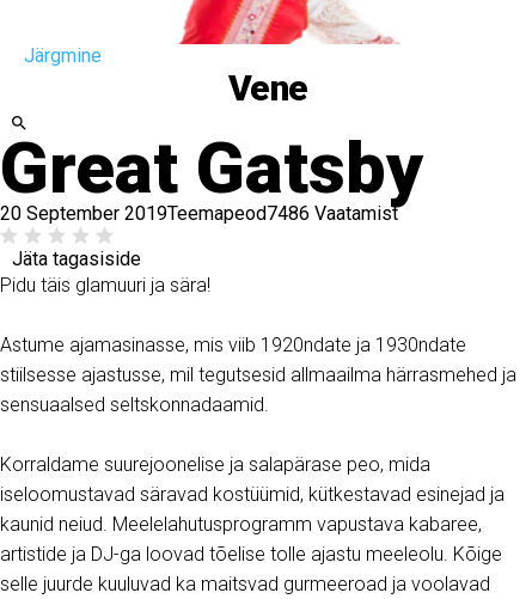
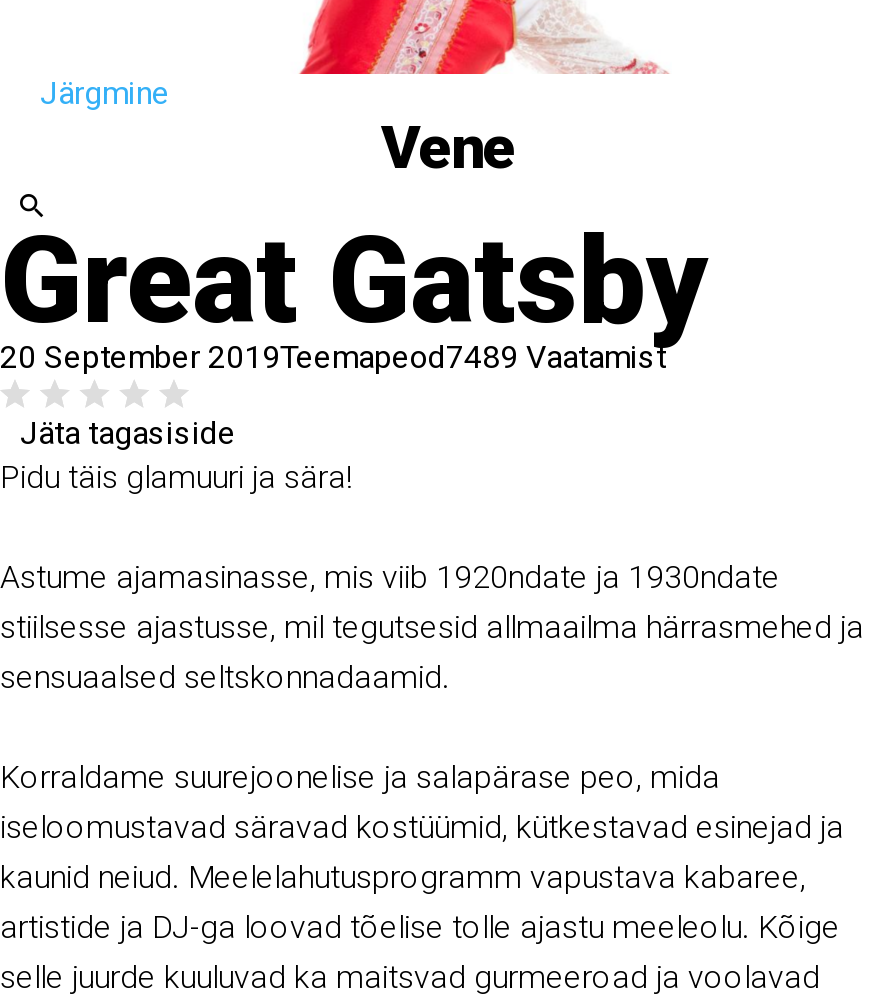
[0,202,398,225] 20 September 2019Teemapeod7486 Vaatamist -> [0,338,666,376] 20 September 2019Teemapeod7489 Vaatamist

